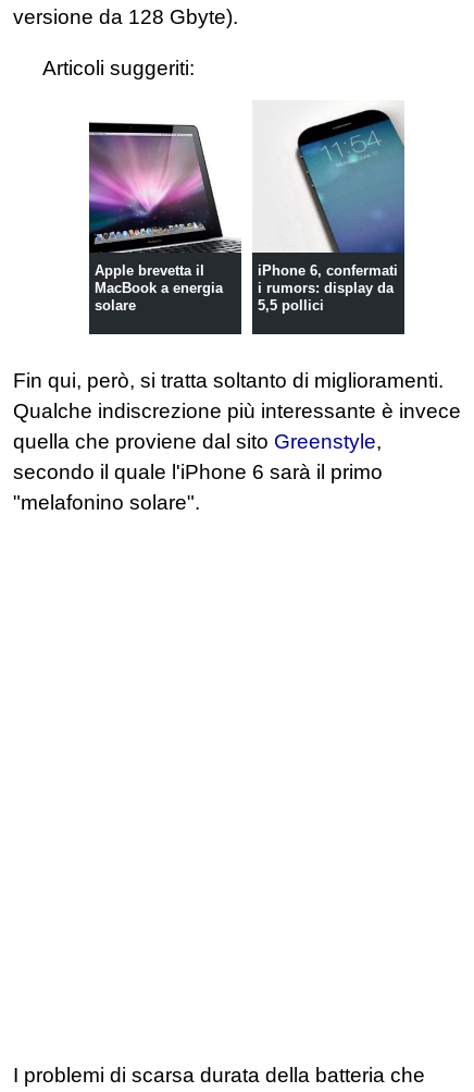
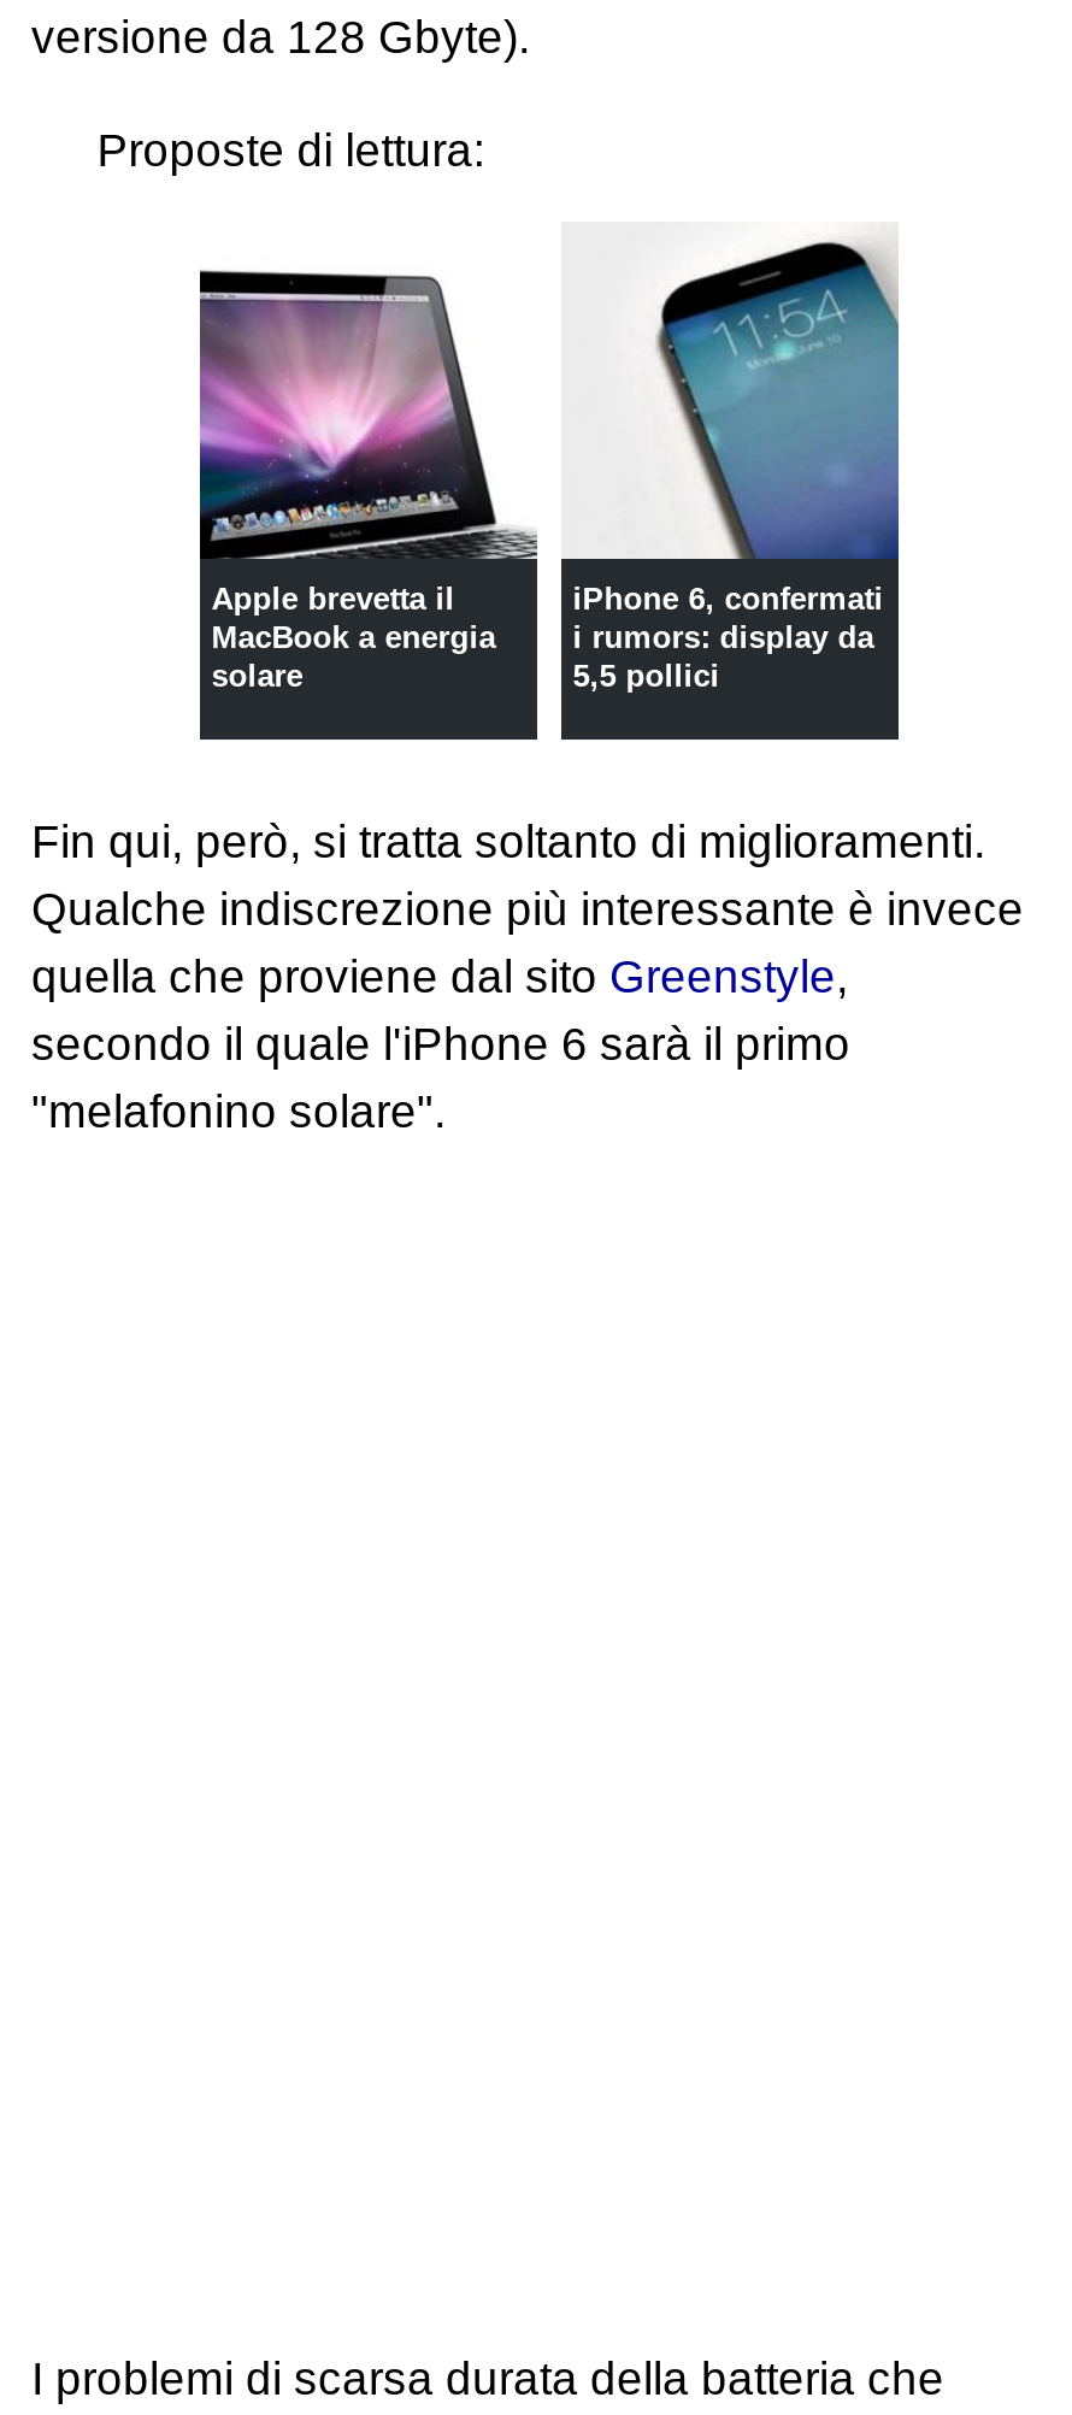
[43,56,195,79] Articoli suggeriti: -> [97,125,485,175] Proposte di lettura:

